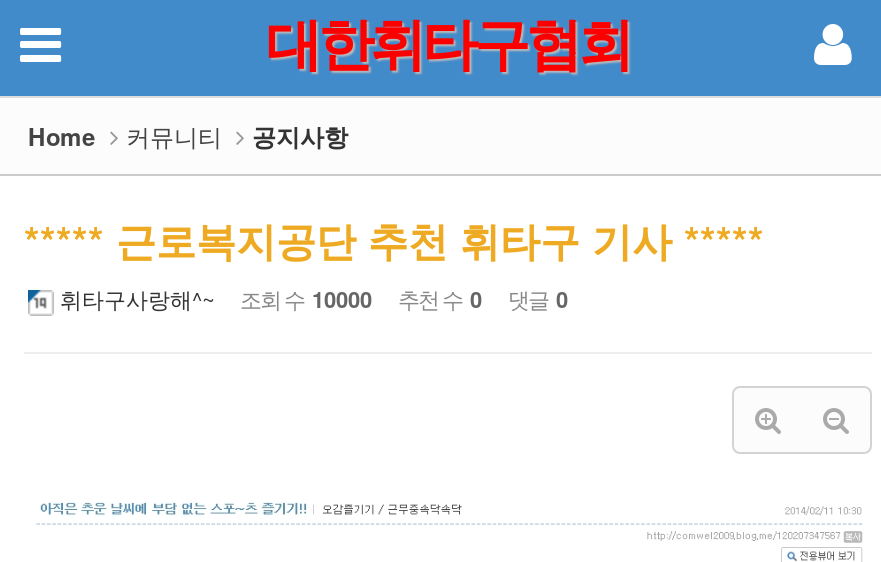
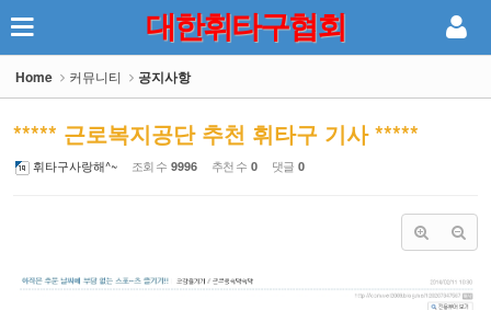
[60,282,568,314] 휘타구사랑해^~ 조회 수 10000 추천 수 0 댓글 0 -> [33,157,305,174] 휘타구사랑해^~ 조회 수 9996 추천 수 0 댓글 0

